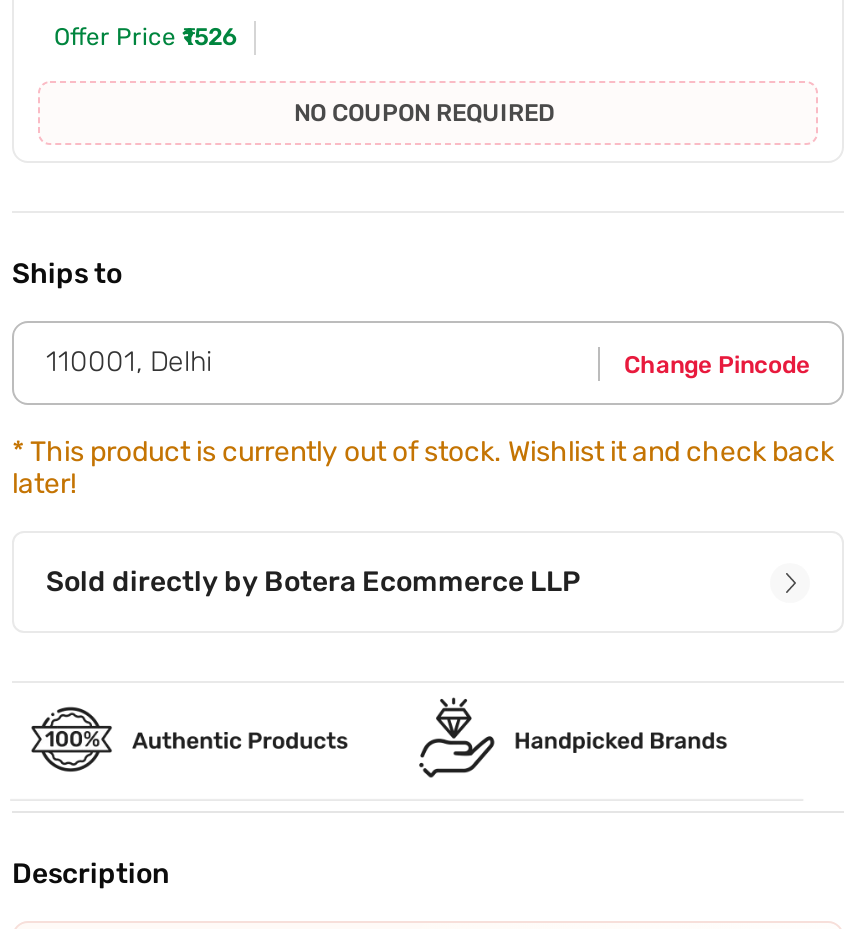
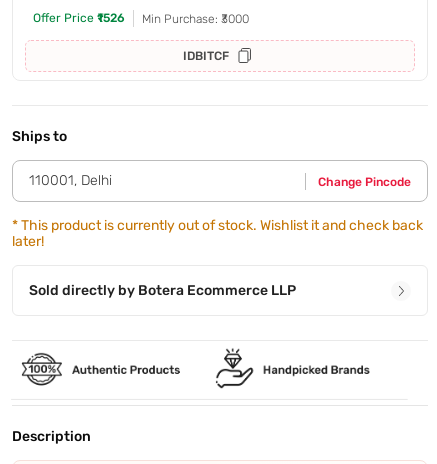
[294,100,554,128] NO COUPON REQUIRED -> [142,12,249,63] Min Purchase: ₹3000 | IDBITCF

